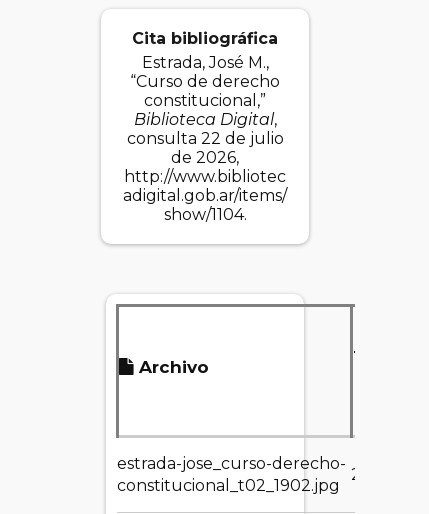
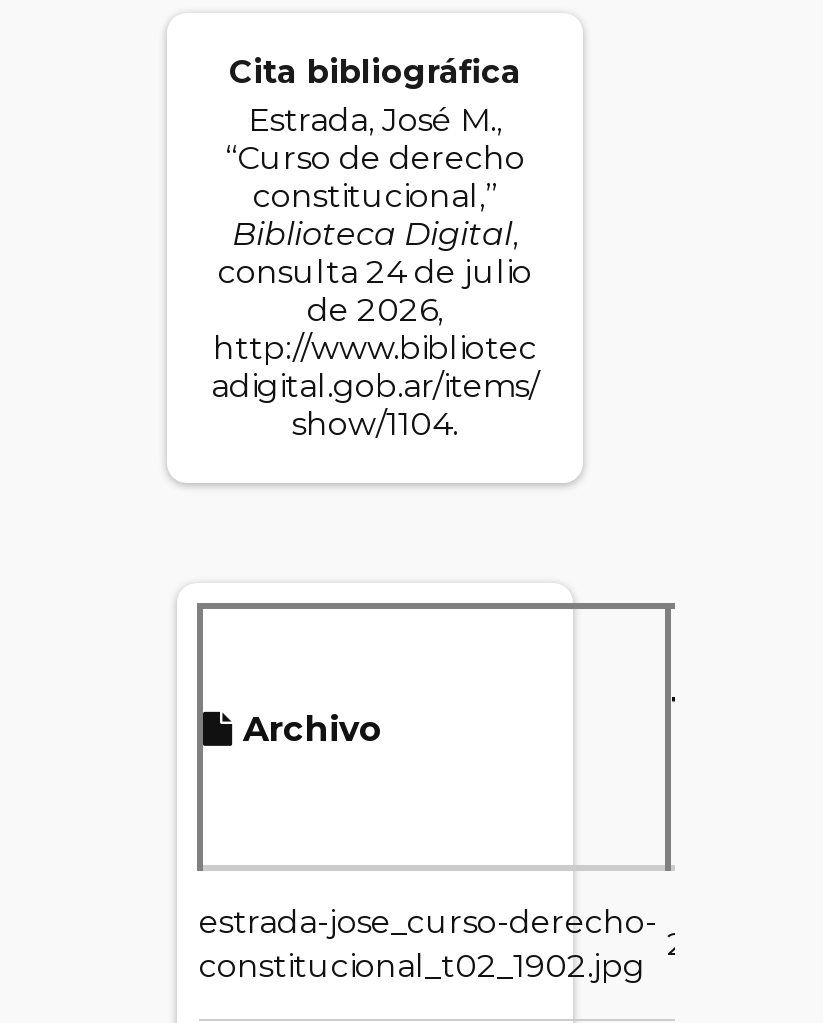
[126,129,283,148] consulta 22 de julio -> [218,253,532,291] consulta 24 de julio

